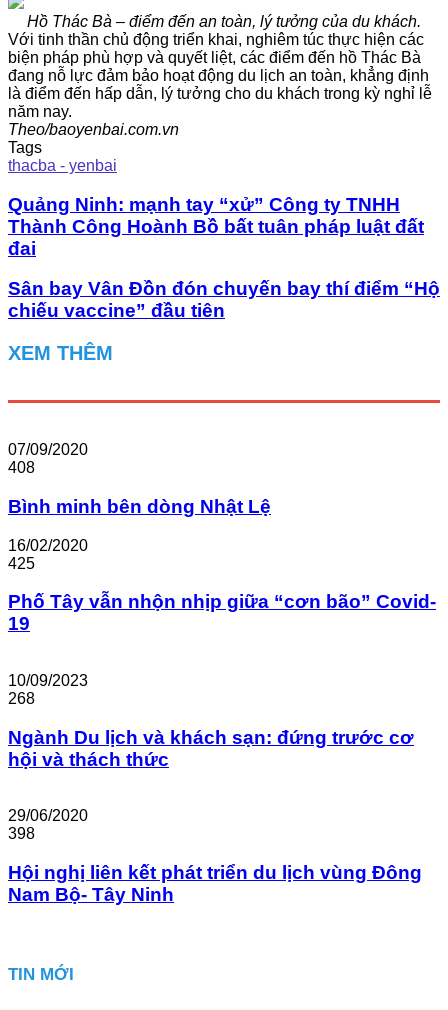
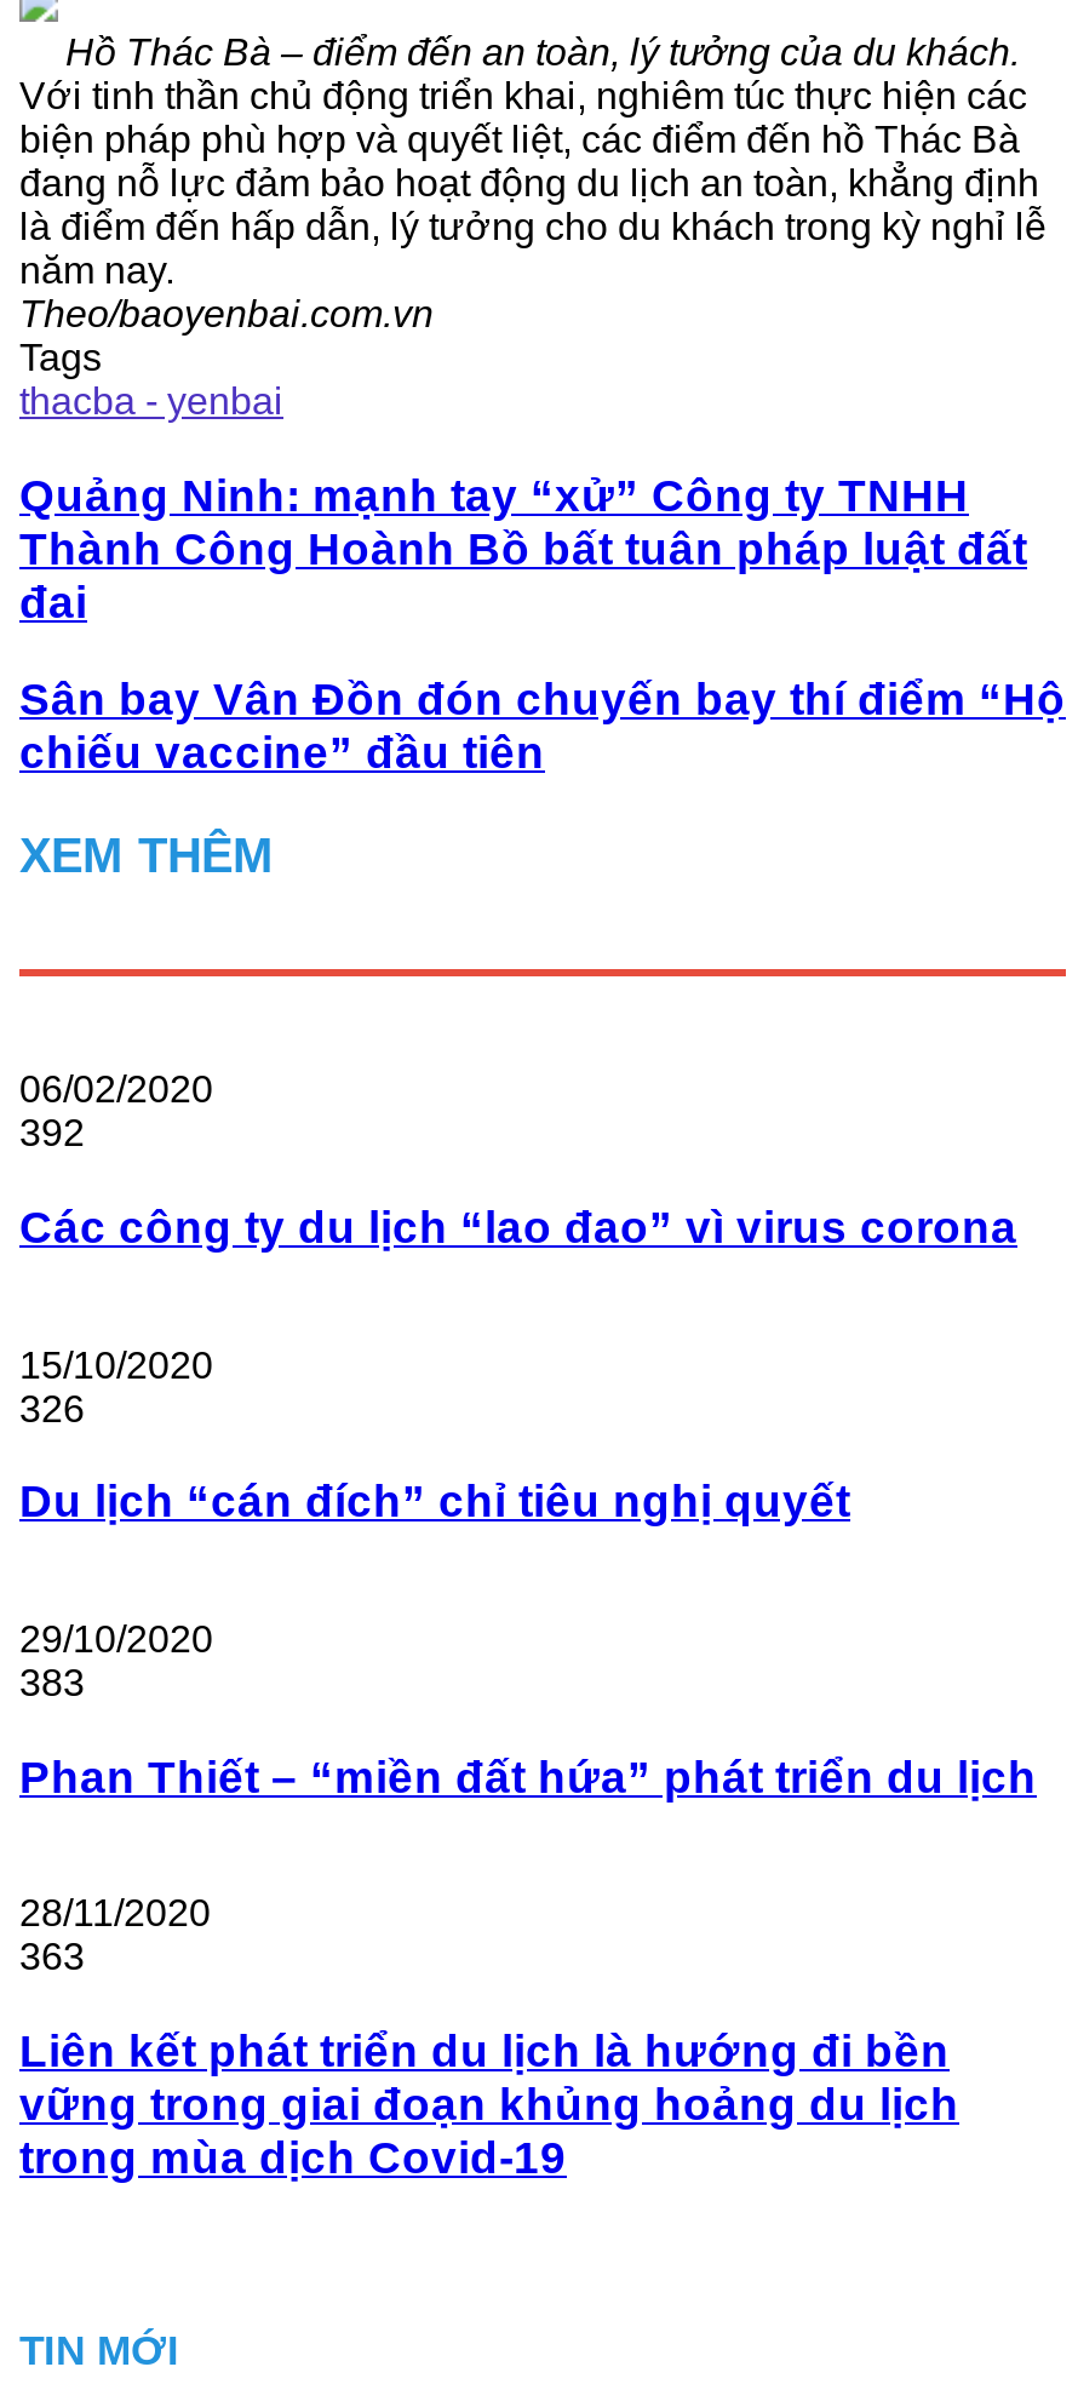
[8,441,88,476] 07/09/2020 | 408 -> [19,1069,213,1153] 06/02/2020 | 392
[8,496,271,517] Bình minh bên dòng Nhật Lệ -> [19,1201,1017,1252] Các công ty du lịch “lao đao” vì virus corona
[8,536,88,571] 16/02/2020 | 425 -> [19,1343,213,1428] 15/10/2020 | 326
[8,591,436,634] Phố Tây vẫn nhộn nhịp giữa “cơn bão” Covid- | 19 -> [19,1476,850,1527] Du lịch “cán đích” chỉ tiêu nghị quyết
[8,672,88,707] 10/09/2023 | 268 -> [19,1618,213,1703] 29/10/2020 | 383
[8,727,414,770] Ngành Du lịch và khách sạn: đứng trước cơ | hội và thách thức -> [19,1751,1037,1802] Phan Thiết – “miền đất hứa” phát triển du lịch
[8,807,88,842] 29/06/2020 | 398 -> [19,1893,211,1978] 28/11/2020 | 363
[8,862,422,905] Hội nghị liên kết phát triển du lịch vùng Đông | Nam Bộ- Tây Ninh -> [19,2026,959,2183] Liên kết phát triển du lịch là hướng đi bền | vững trong giai đoạn khủng hoảng du lịch | trong mùa dịch Covid-19

